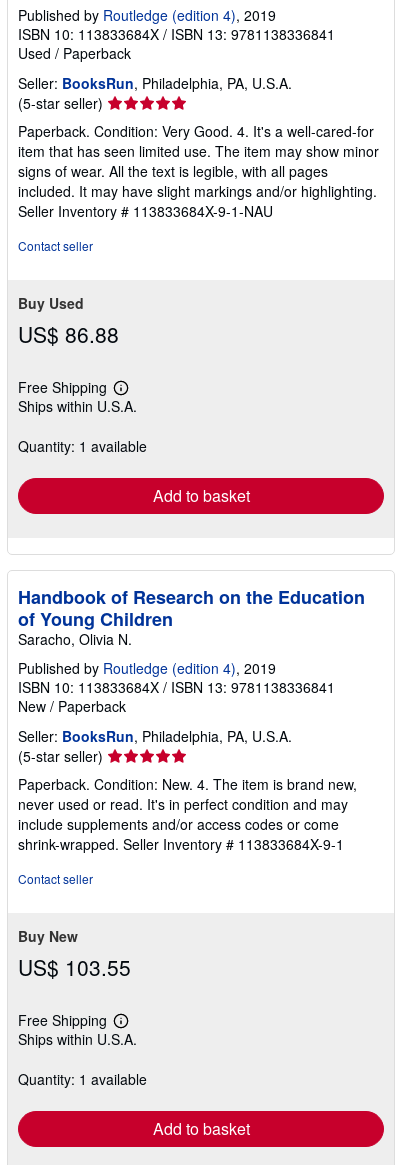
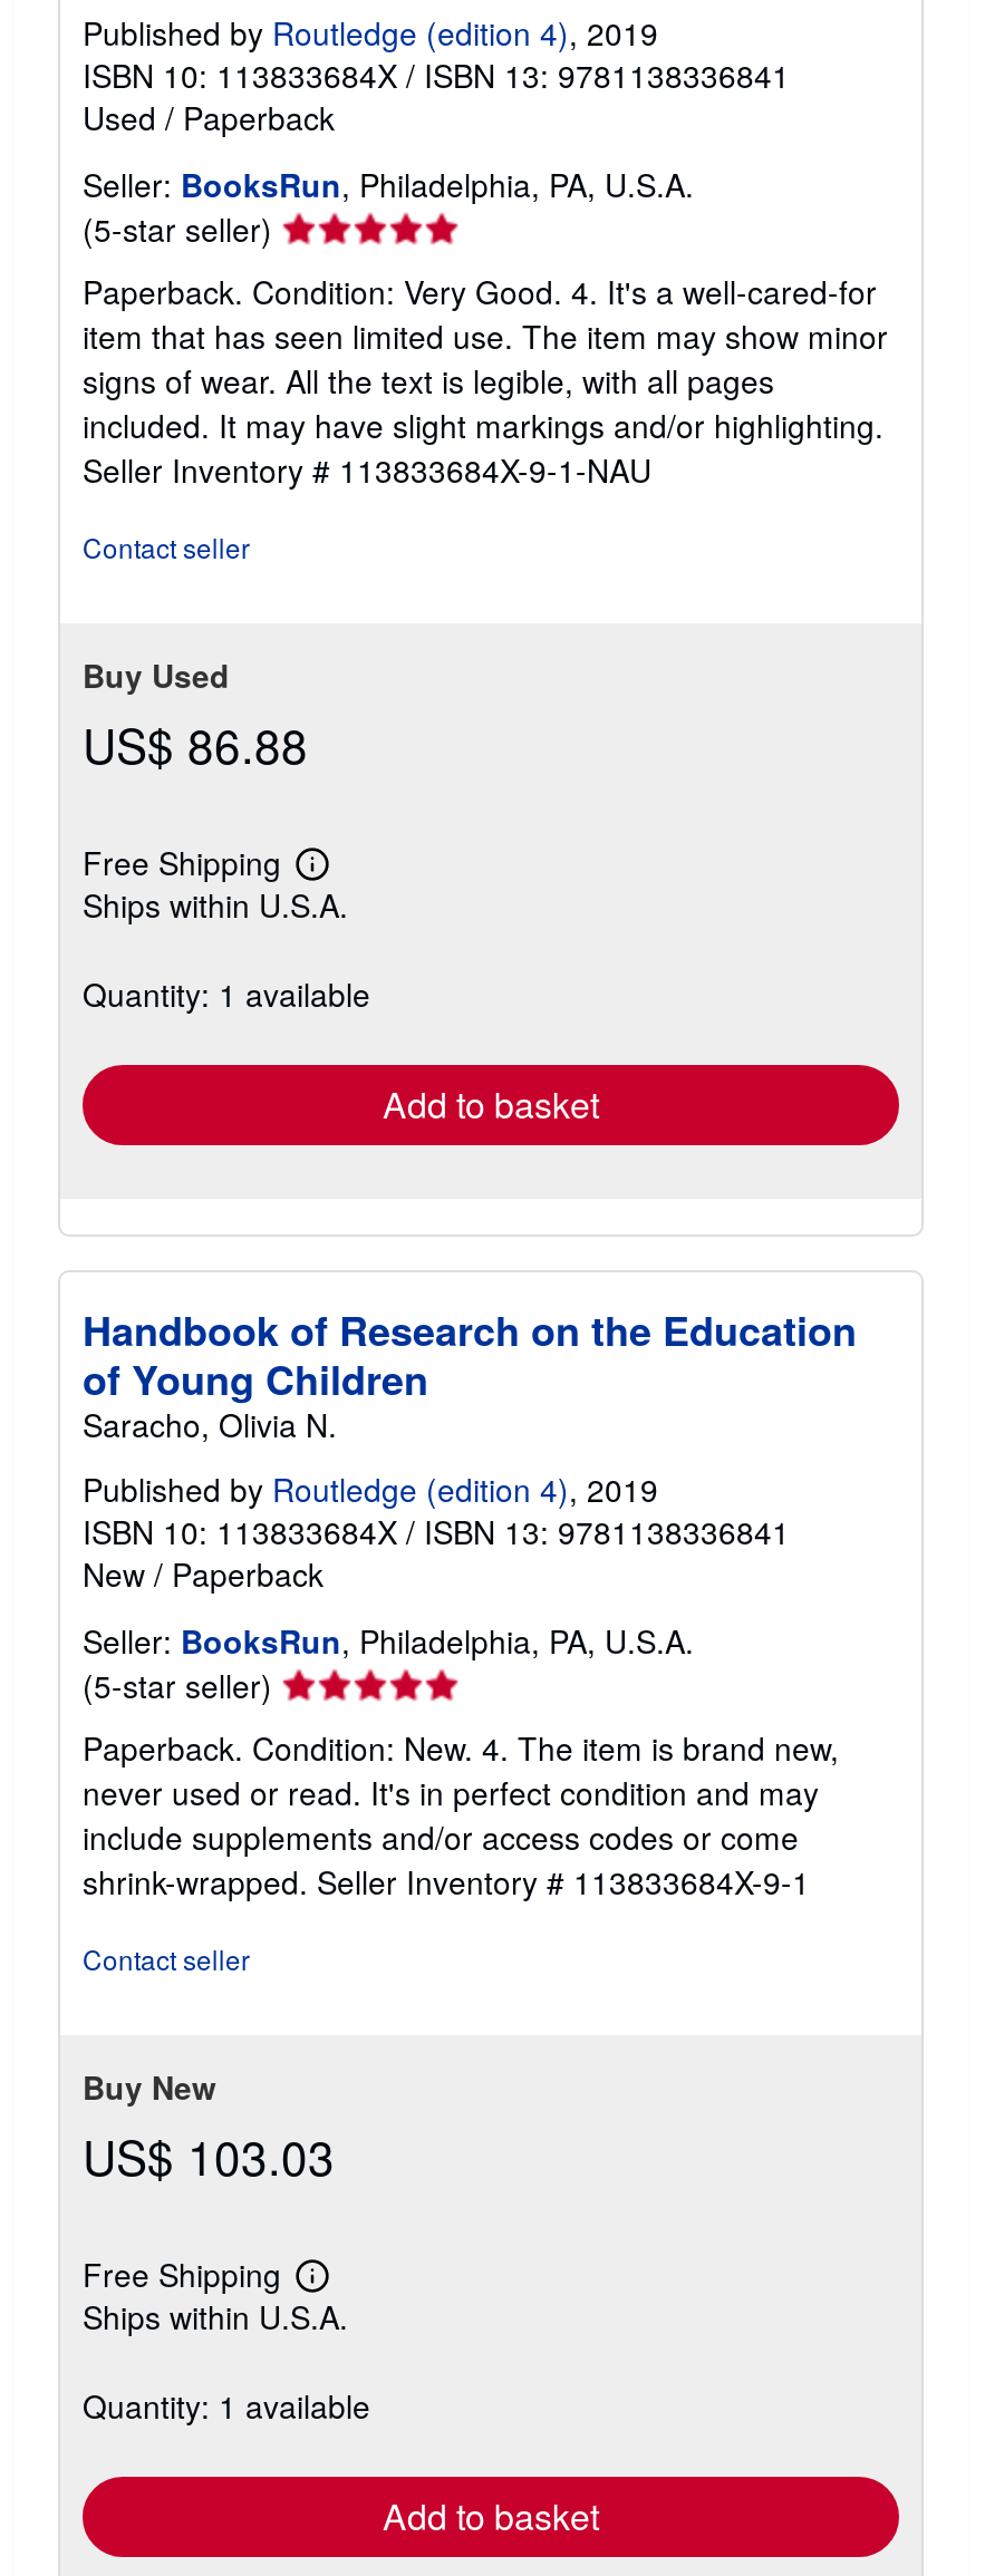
[18,952,131,982] US$ 103.55 -> [83,2122,335,2189] US$ 103.03

